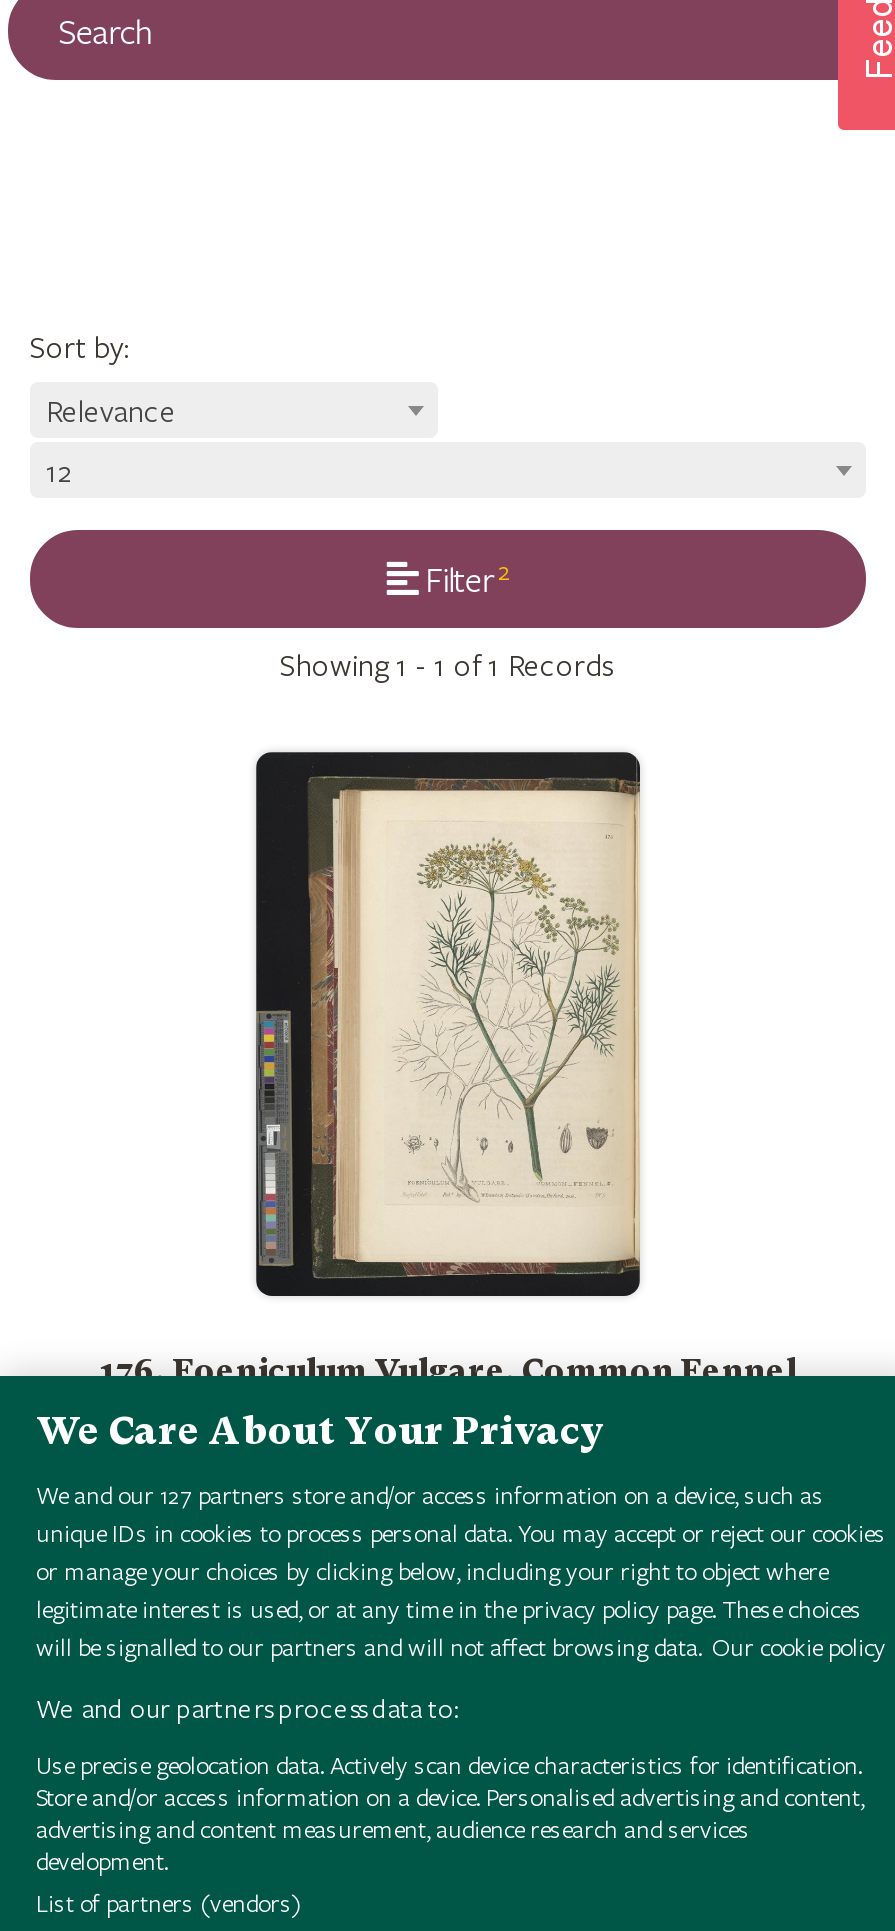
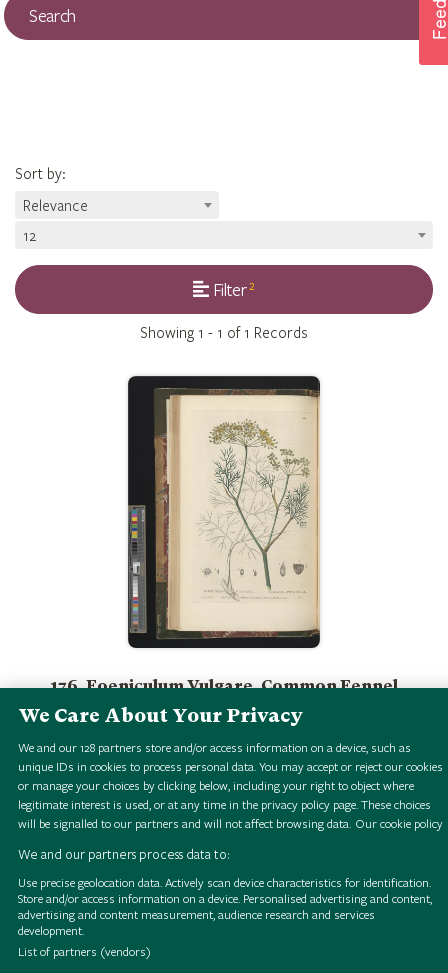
[36,1478,824,1510] We and our 127 partners store and/or access information on a device, such as -> [18,739,411,755] We and our 128 partners store and/or access information on a device, such as

